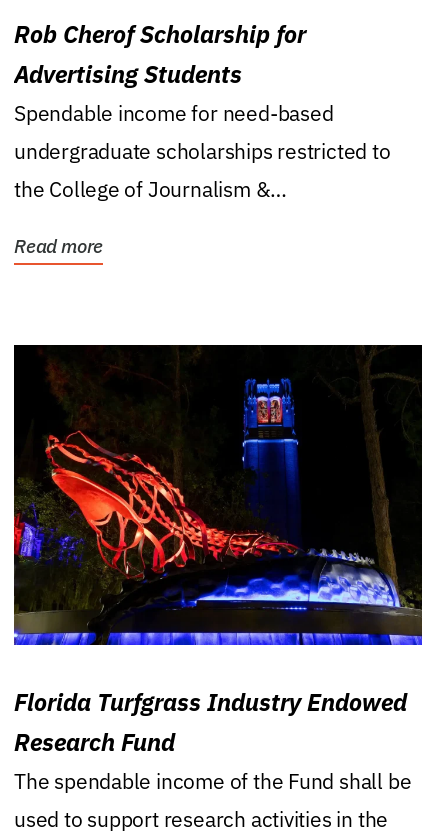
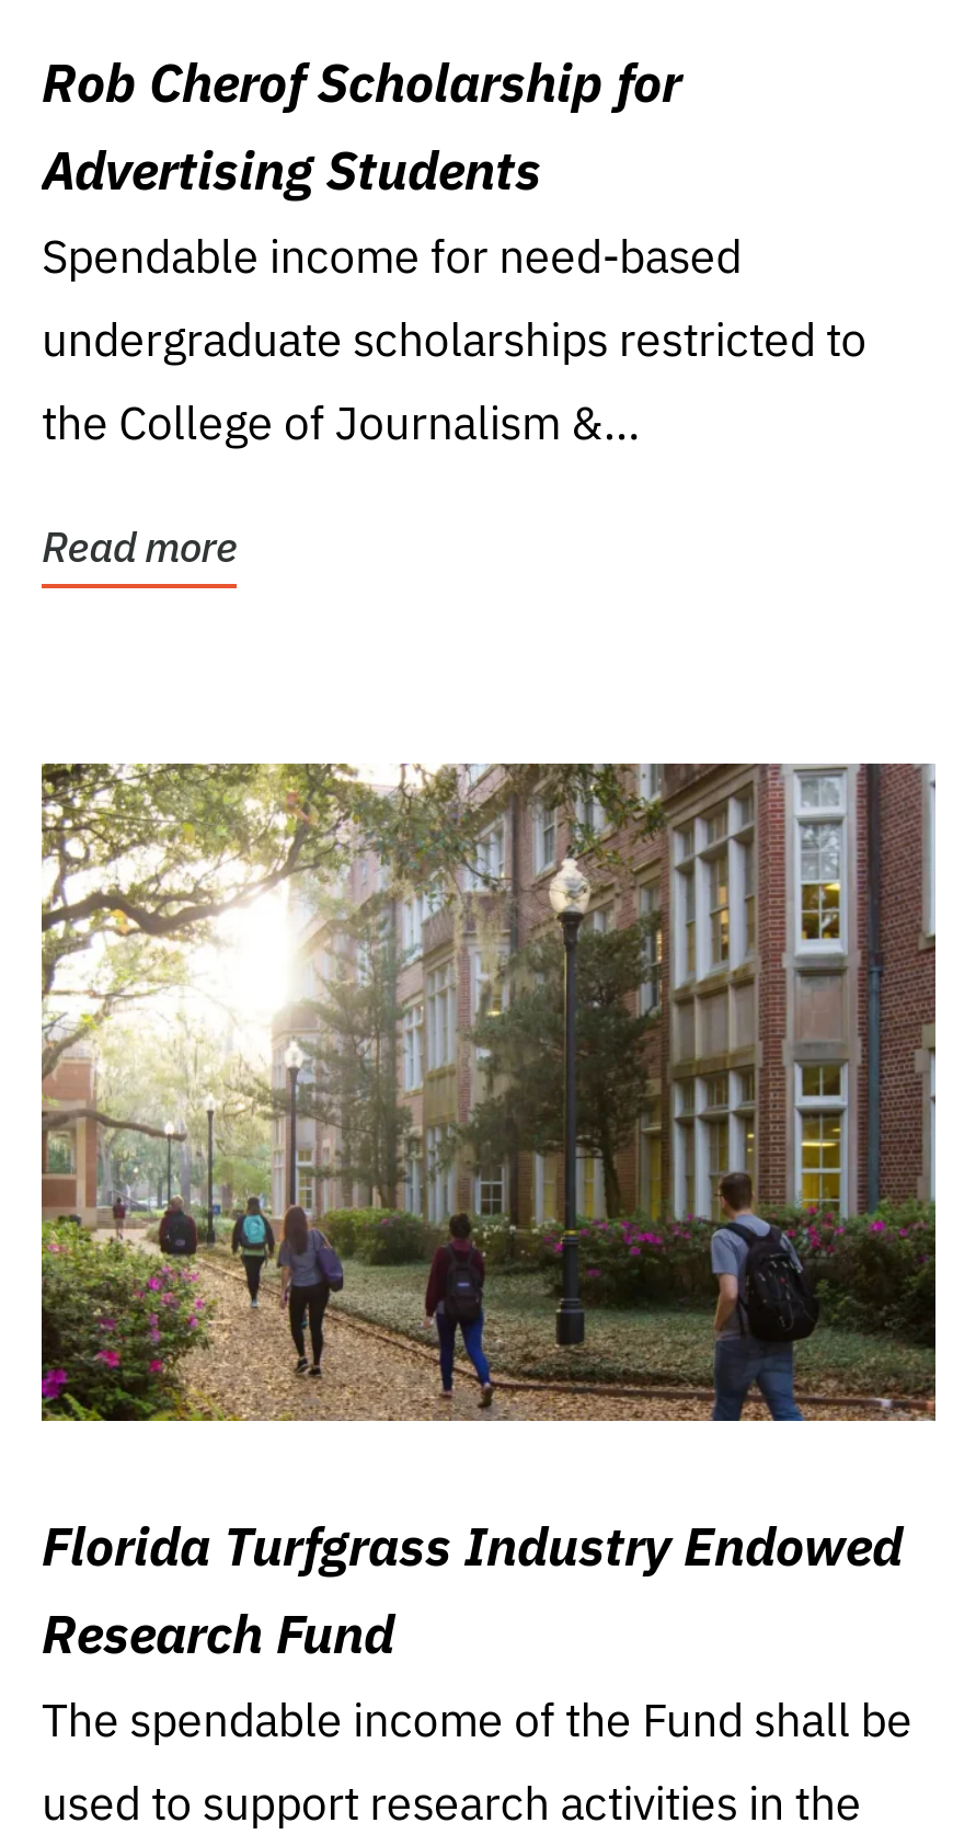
[13,344,423,646] [image] -> [39,761,938,1423] [image]

